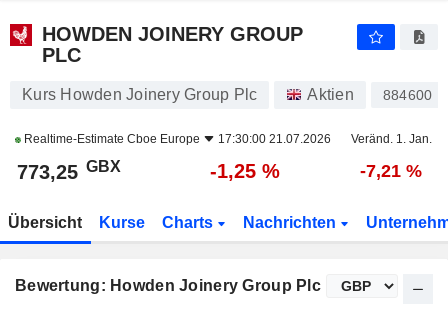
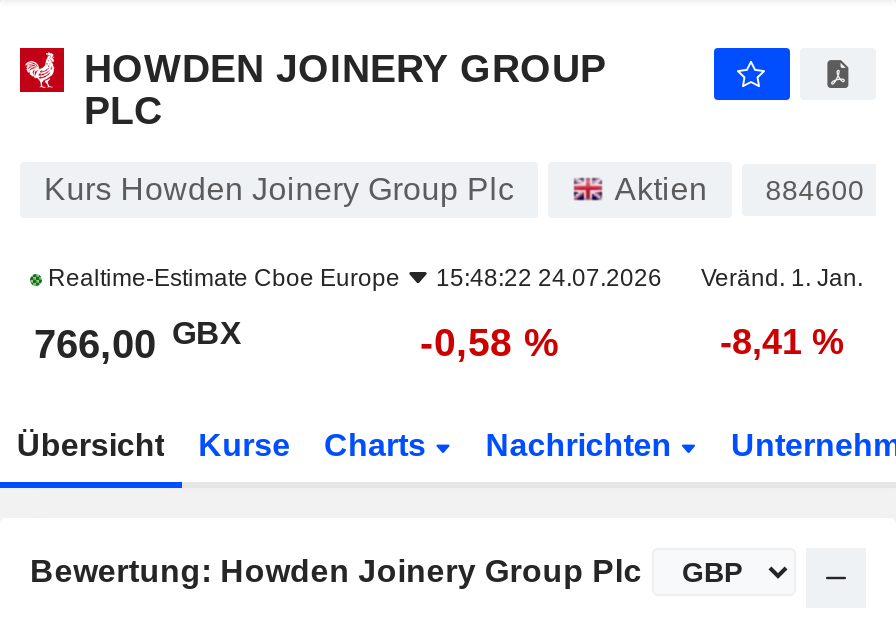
[21,132,431,146] Realtime-Estimate Cboe Europe 17:30:00 21.07.2026 Veränd. 1. Jan. -> [42,264,863,292] Realtime-Estimate Cboe Europe 15:48:22 24.07.2026 Veränd. 1. Jan.
[17,157,121,183] 773,25 GBX -> [34,315,242,366] 766,00 GBX
[210,160,280,182] -1,25 % -> [420,320,560,364] -0,58 %
[360,161,422,181] -7,21 % -> [720,322,844,362] -8,41 %

